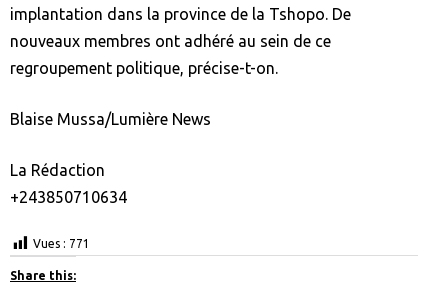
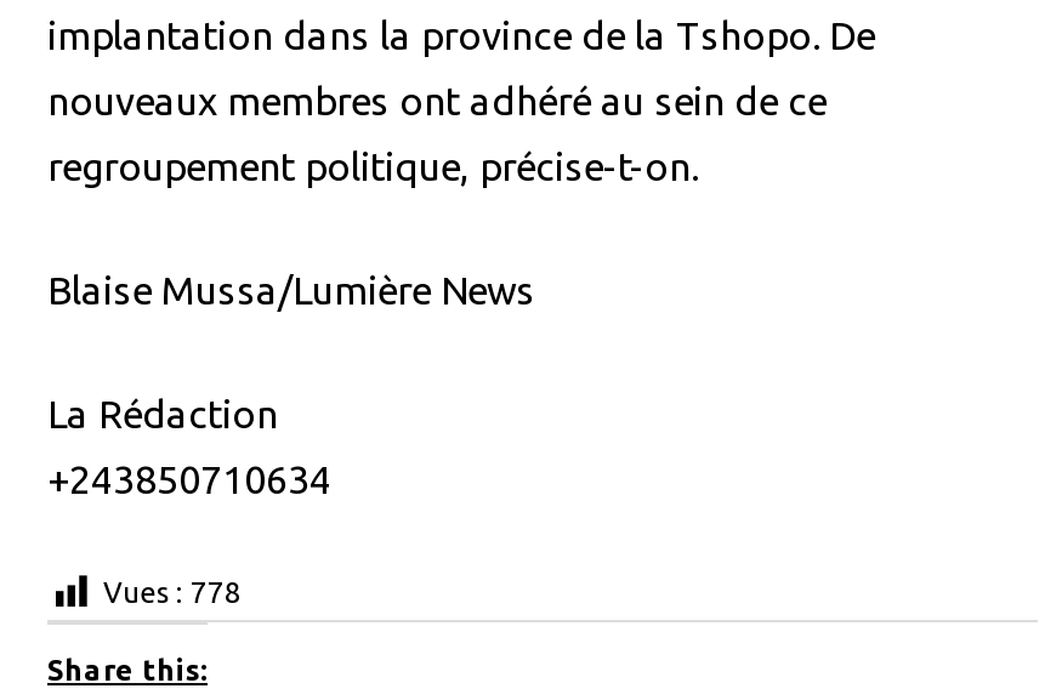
[33,237,90,250] Vues : 771 -> [103,576,242,607] Vues : 778

